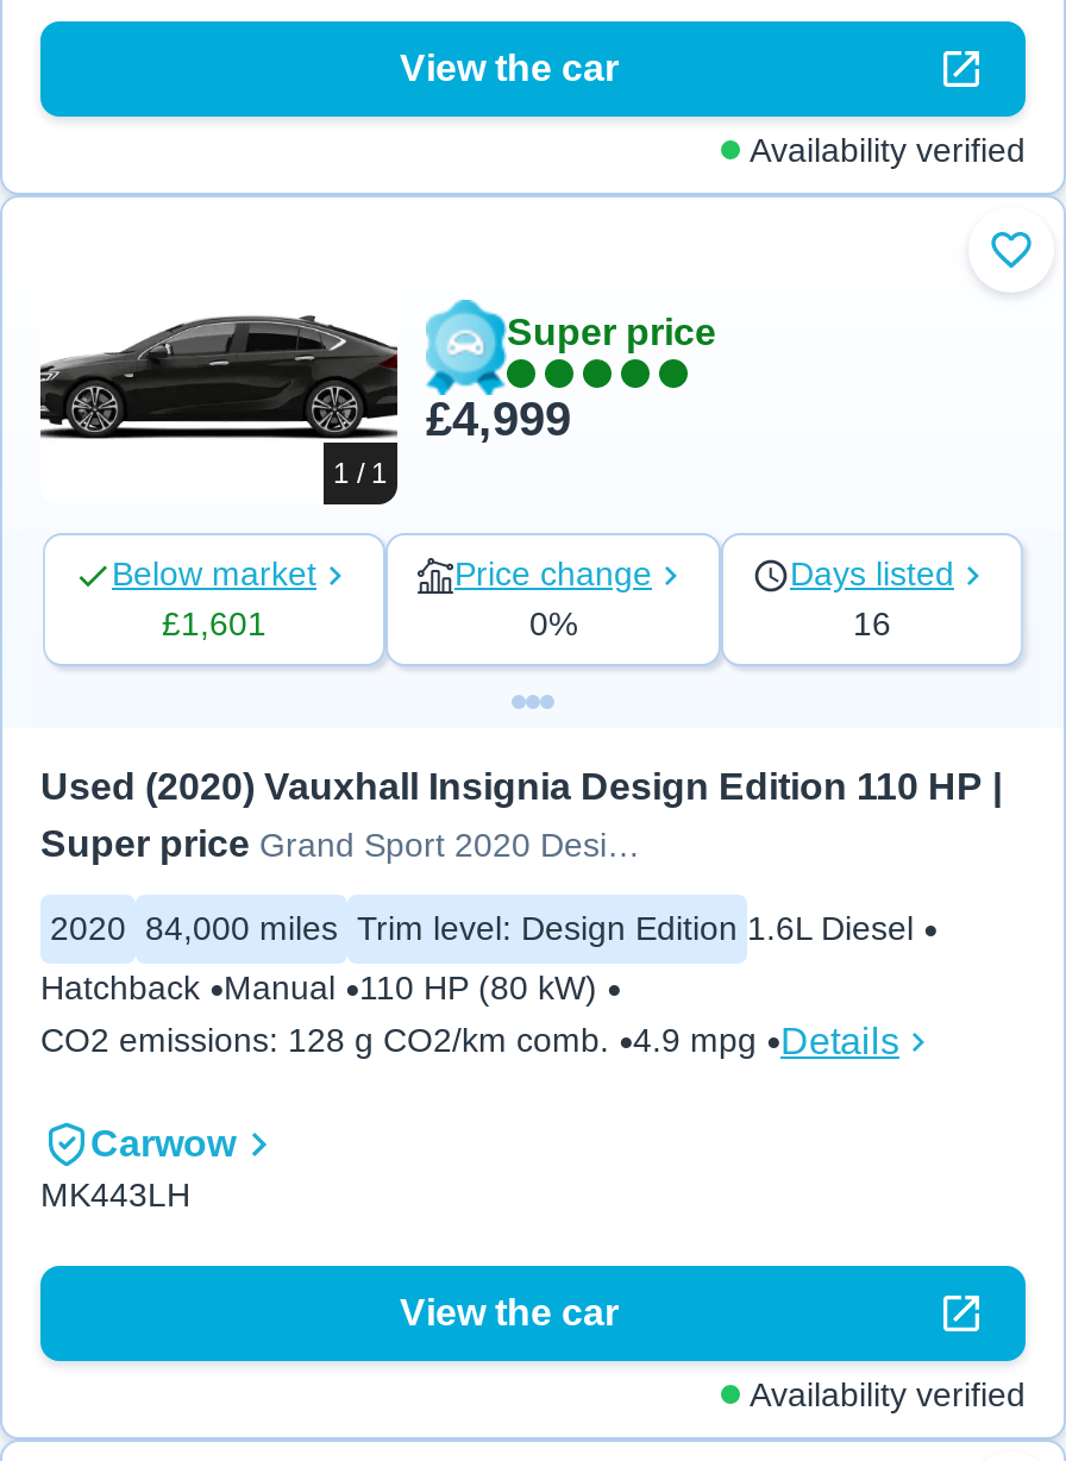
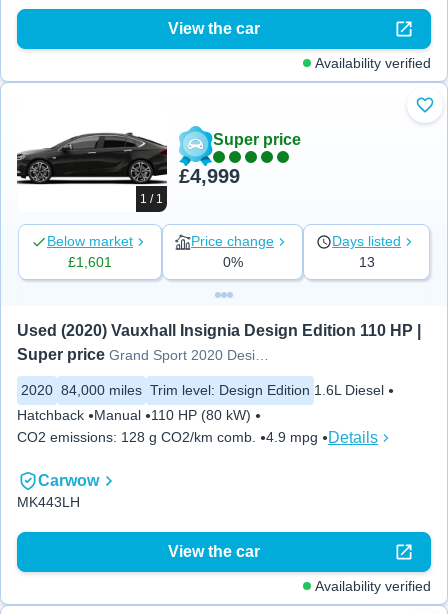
[853,605,891,643] 16 -> [358,254,374,270] 13

